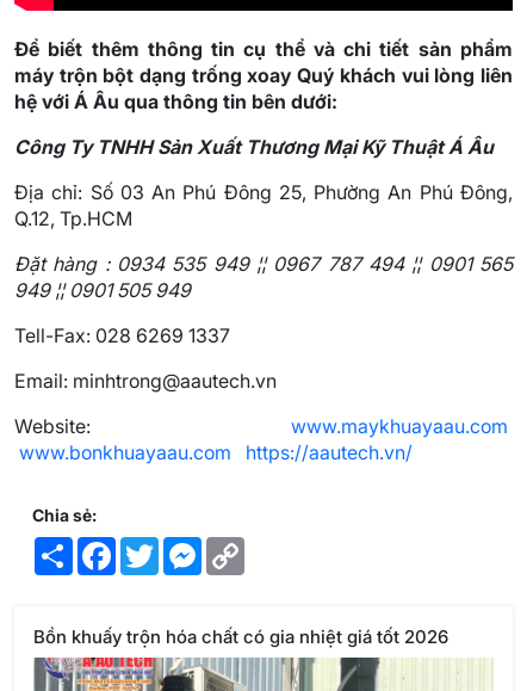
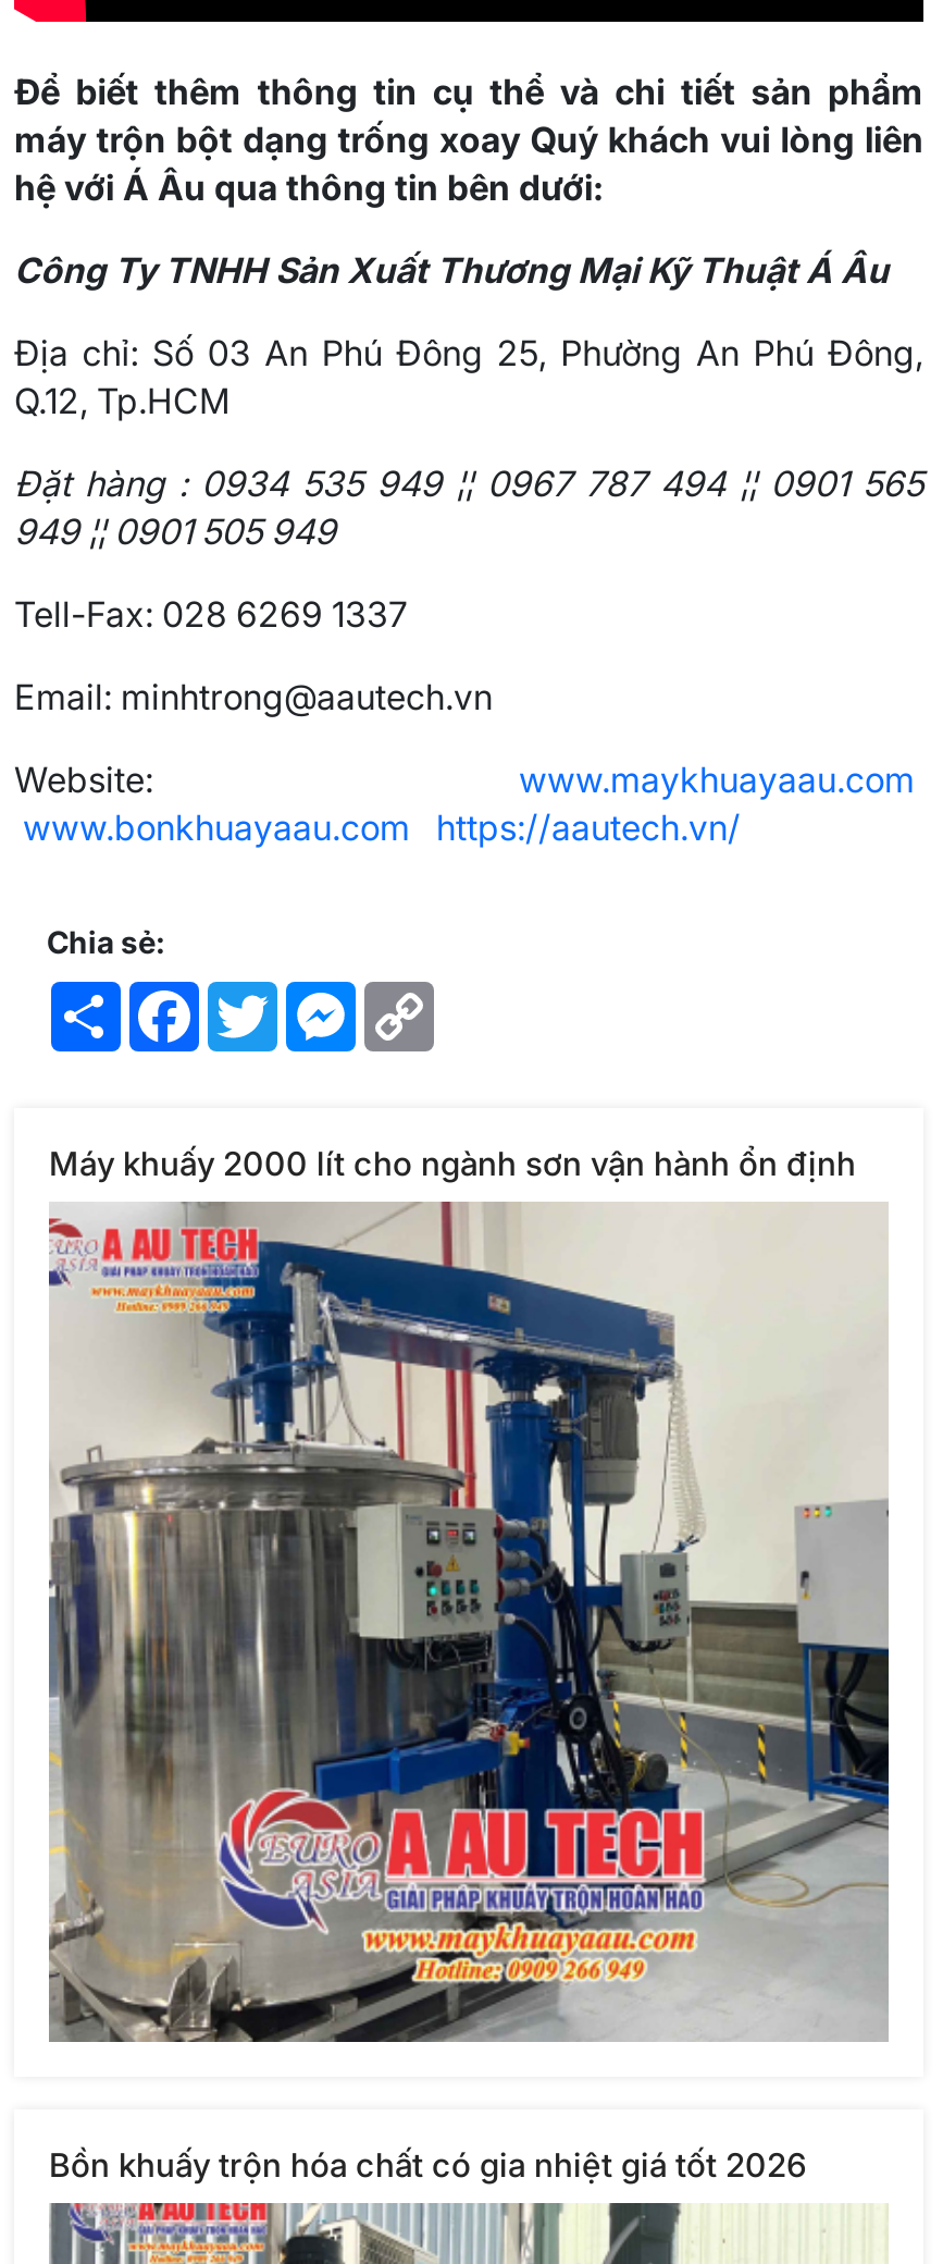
none -> [49,1143,856,1184] Máy khuấy 2000 lít cho ngành sơn vận hành ổn định
none -> [49,1202,891,2053] [image]

